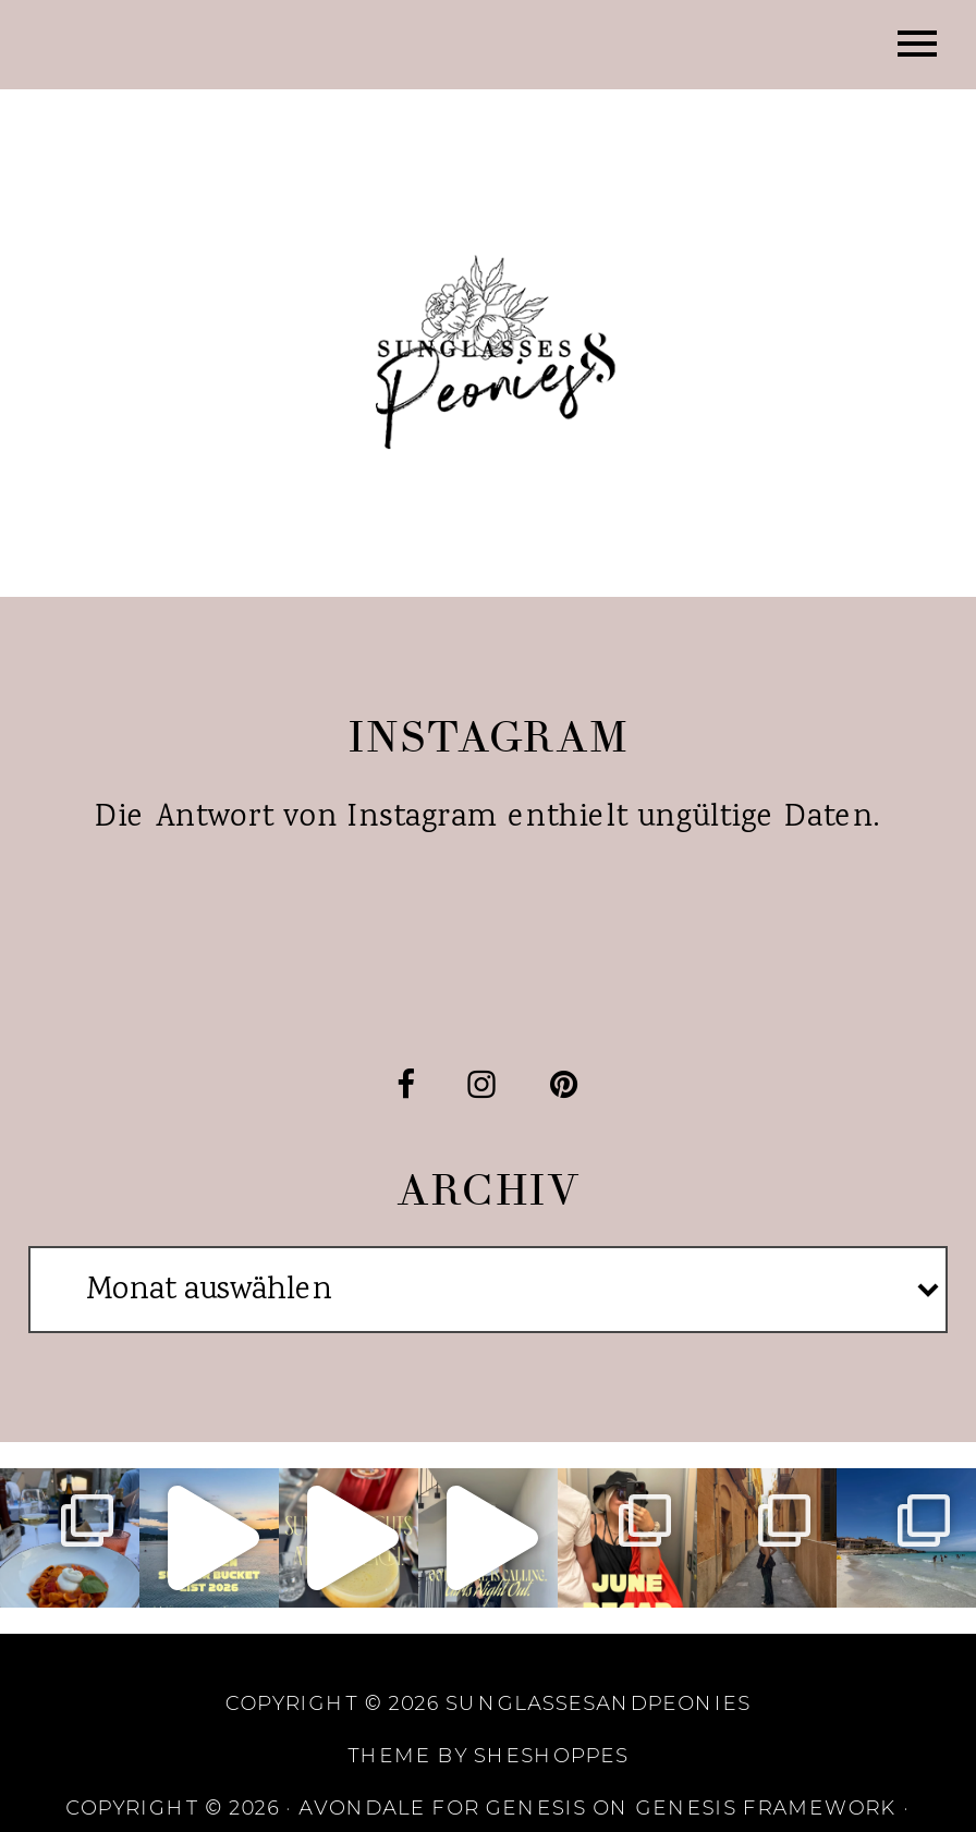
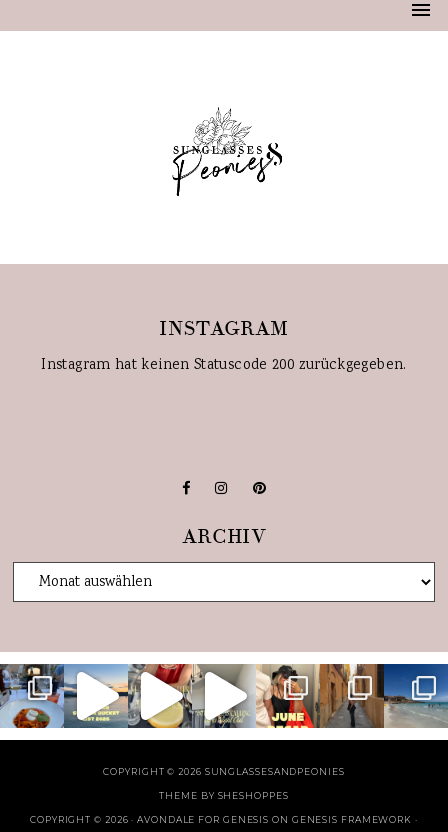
[95,795,881,841] Die Antwort von Instagram enthielt ungültige Daten. -> [41,355,407,376] Instagram hat keinen Statuscode 200 zurückgegeben.

